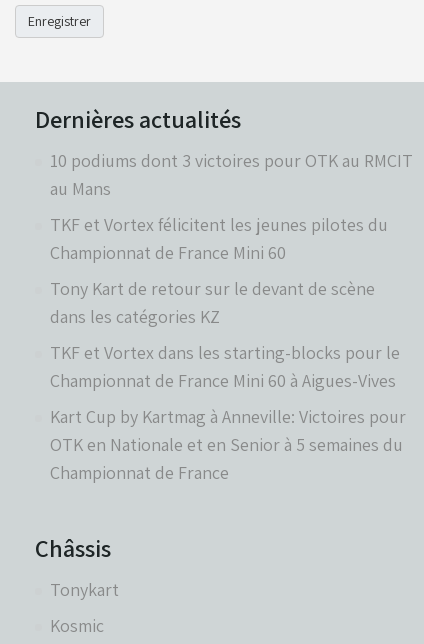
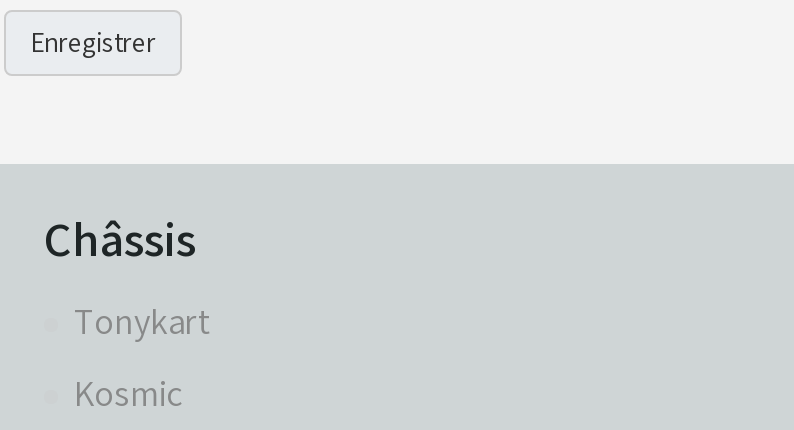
[35,103,413,484] Dernières actualités | 10 podiums dont 3 victoires pour OTK au RMCIT | au Mans | TKF et Vortex félicitent les jeunes pilotes du | Championnat de France Mini 60 | Tony Kart de retour sur le devant de scène | dans les catégories KZ | TKF et Vortex dans les starting-blocks pour le | Championnat de France Mini 60 à Aigues-Vives | Kart Cup by Kartmag à Anneville: Victoires pour | OTK en Nationale et en Senior à 5 semaines du | Championnat de France -> none

